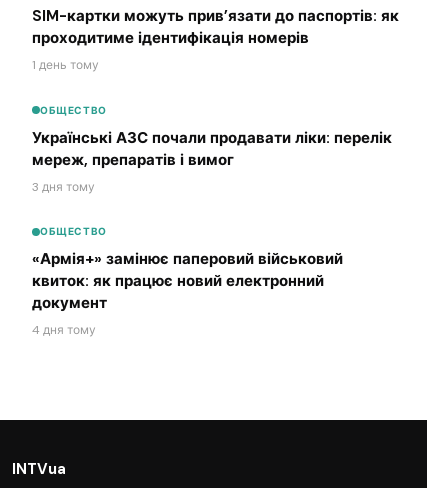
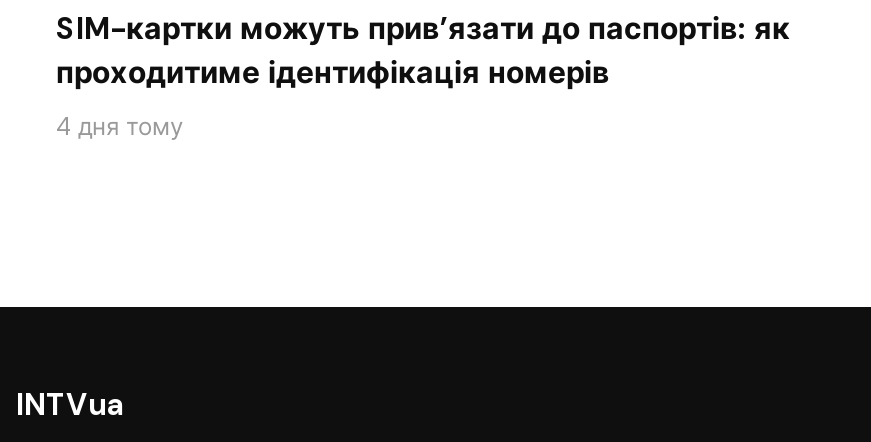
[32,57,392,313] 1 день тому | ОБЩЕСТВО | Українські АЗС почали продавати ліки: перелік | мереж, препаратів і вимог | 3 дня тому | ОБЩЕСТВО | «Армія+» замінює паперовий військовий | квиток: як працює новий електронний | документ -> none

